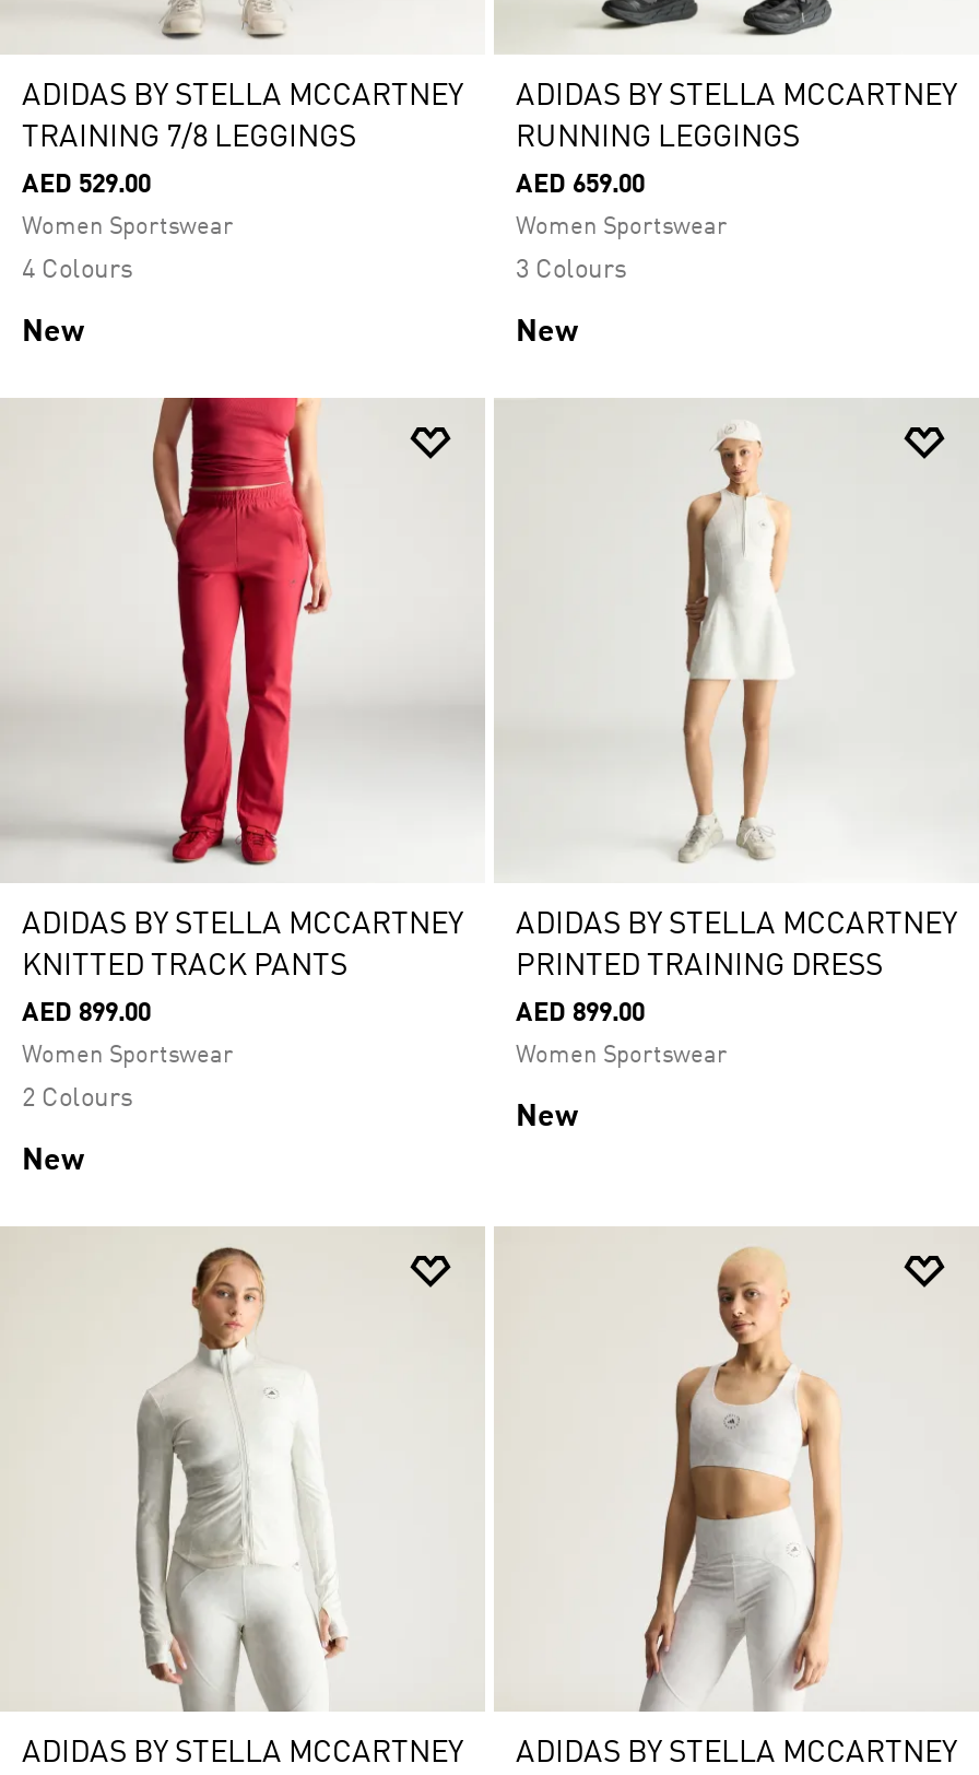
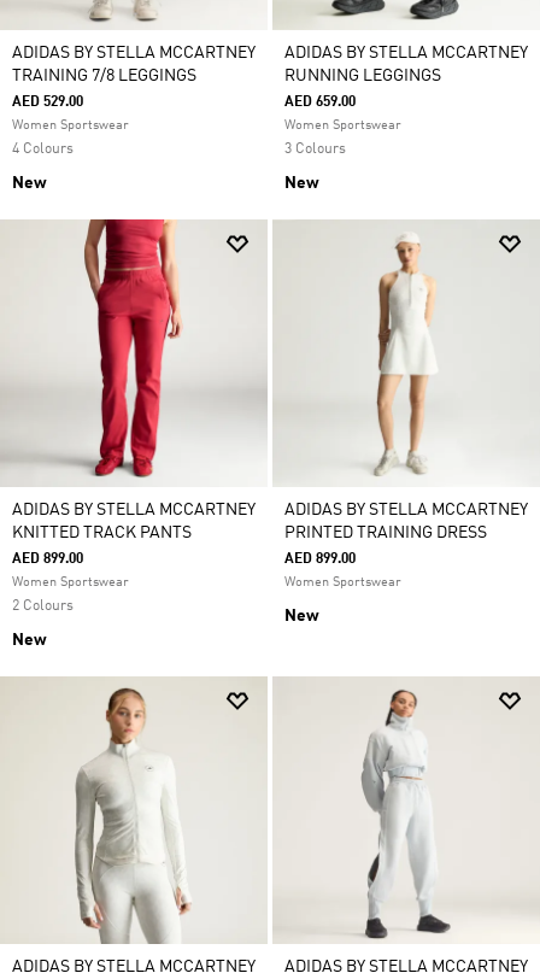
[638,1246,839,1712] [image] -> [354,688,462,943] [image]

